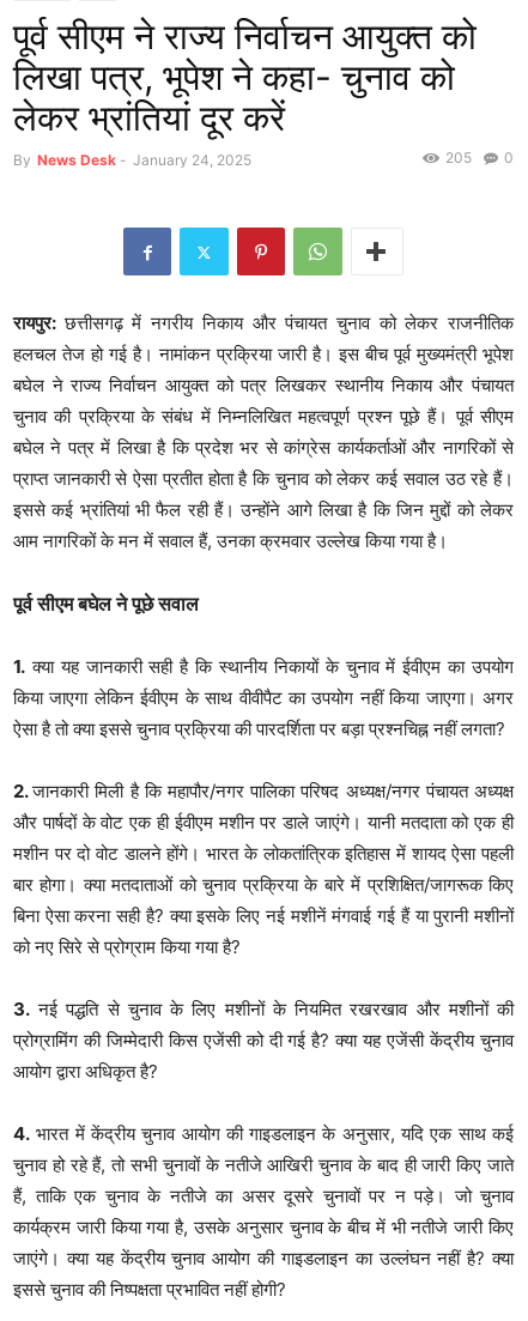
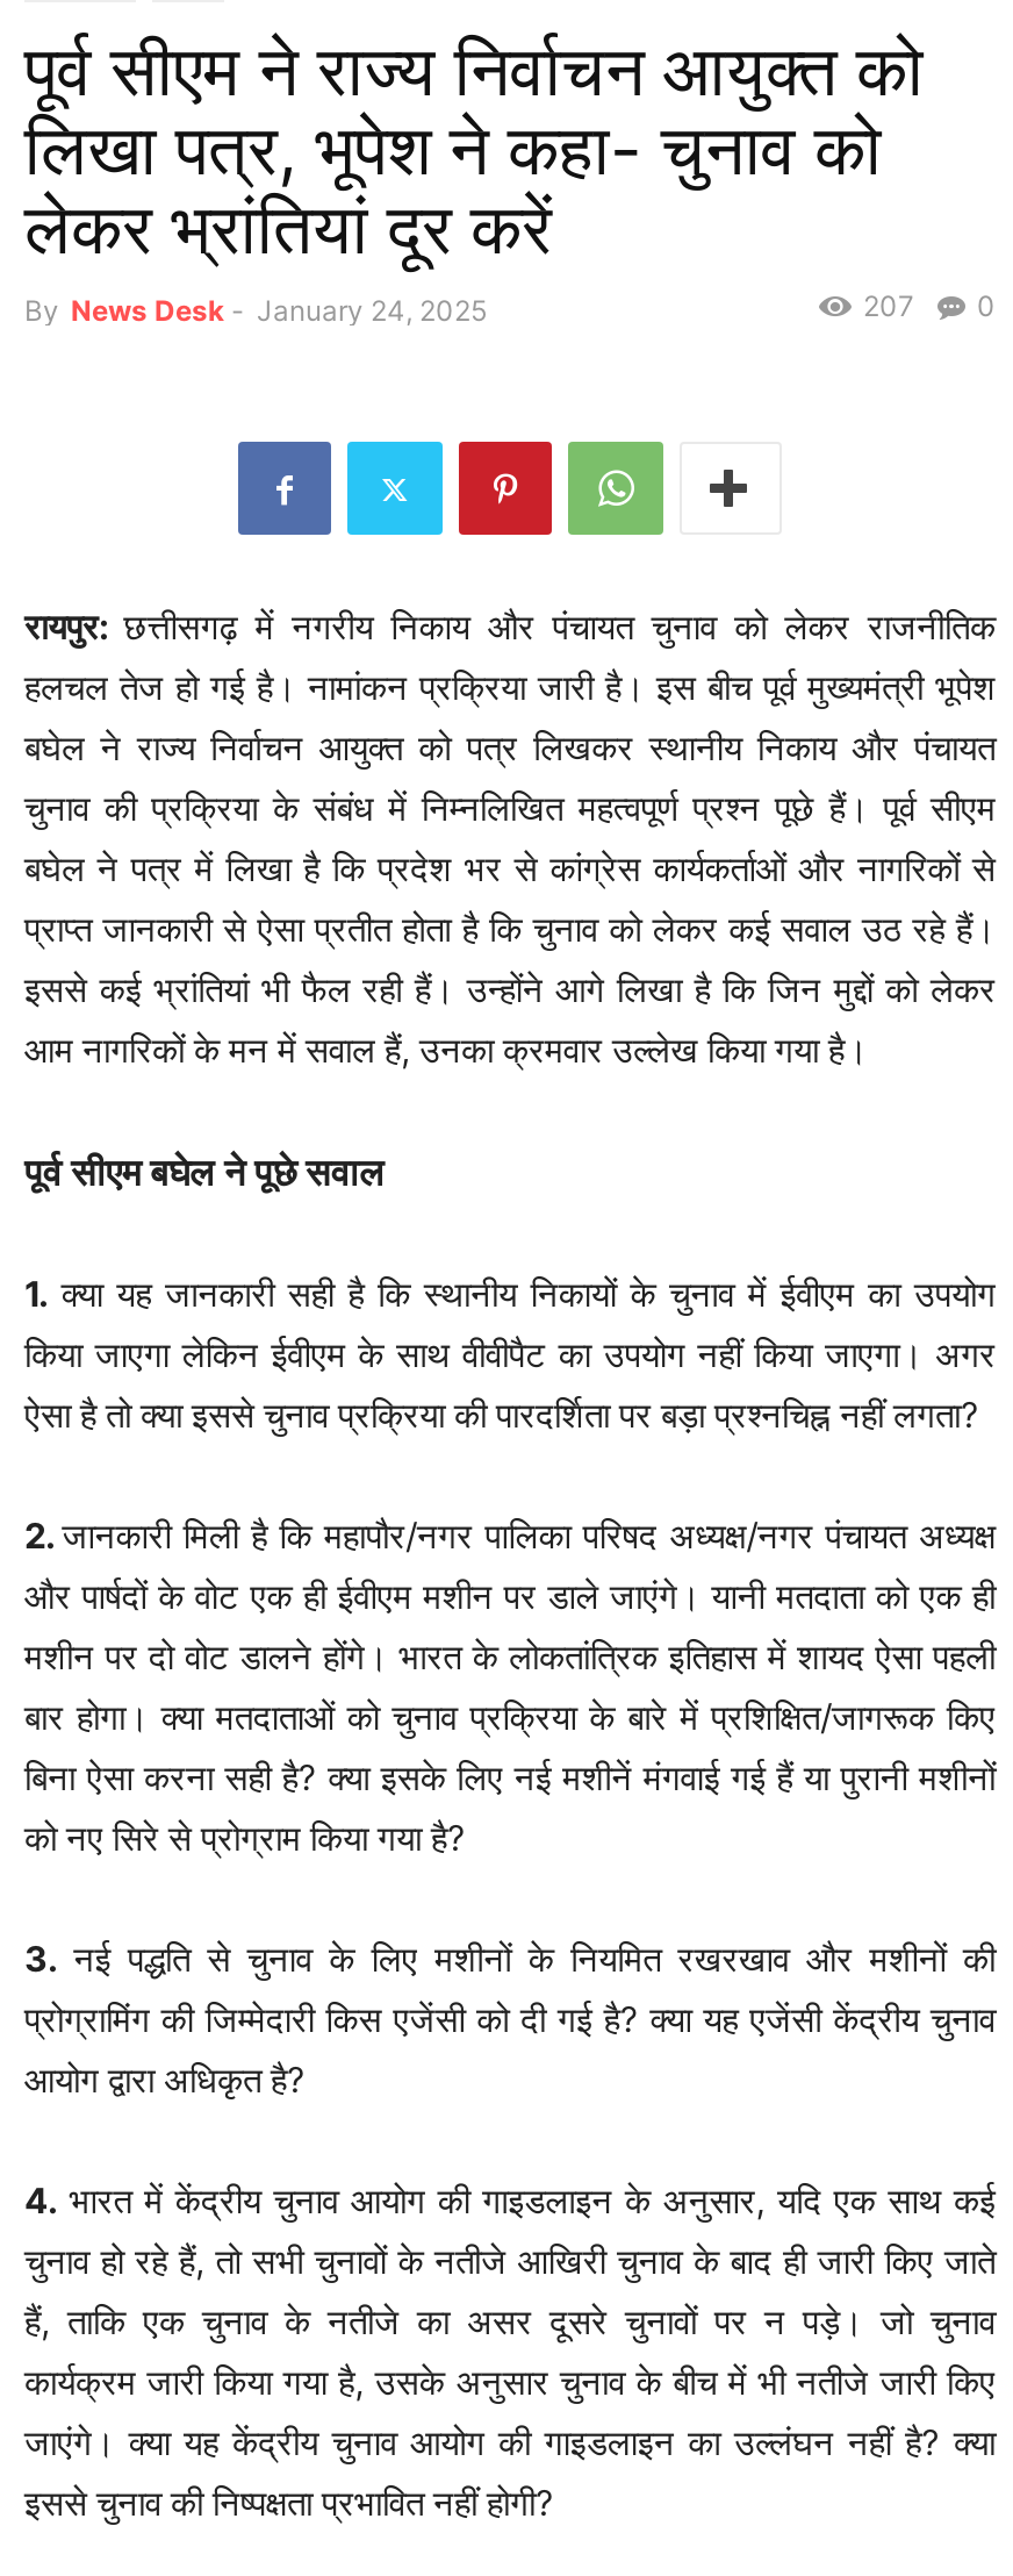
[445,149,514,166] 205 0 -> [863,288,996,323] 207 0

